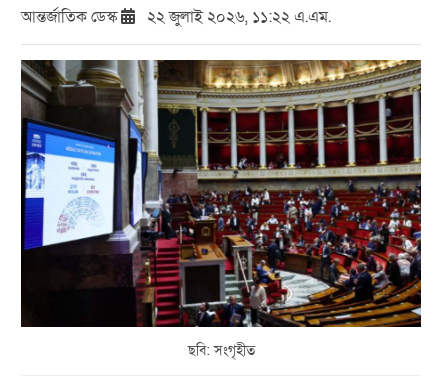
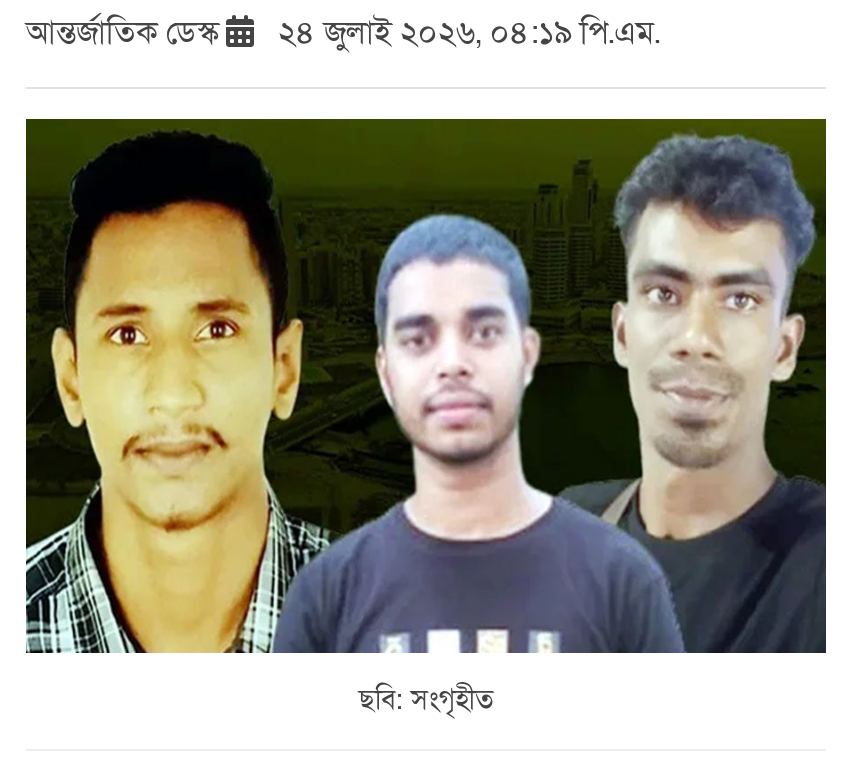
[21,6,331,28] আন্তর্জাতিক ডেস্ক ২২ জুলাই ২০২৬, ১১:২২ এ.এম. -> [26,11,660,55] আন্তর্জাতিক ডেস্ক ২৪ জুলাই ২০২৬, ০৪:১৯ পি.এম.
[20,59,422,328] [image] -> [24,117,828,655] [image]

